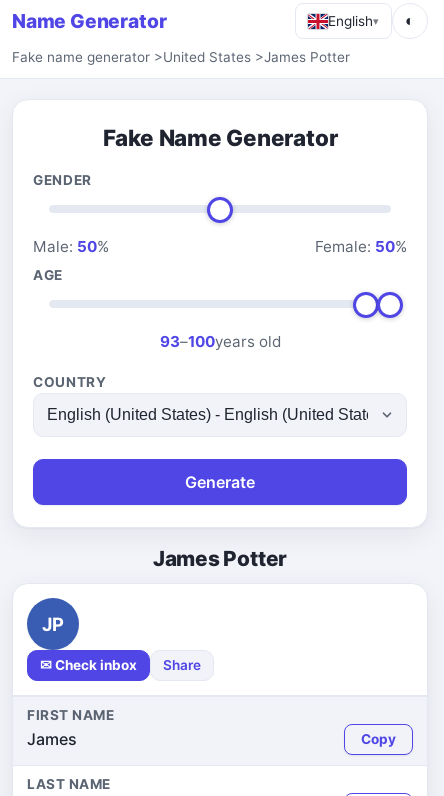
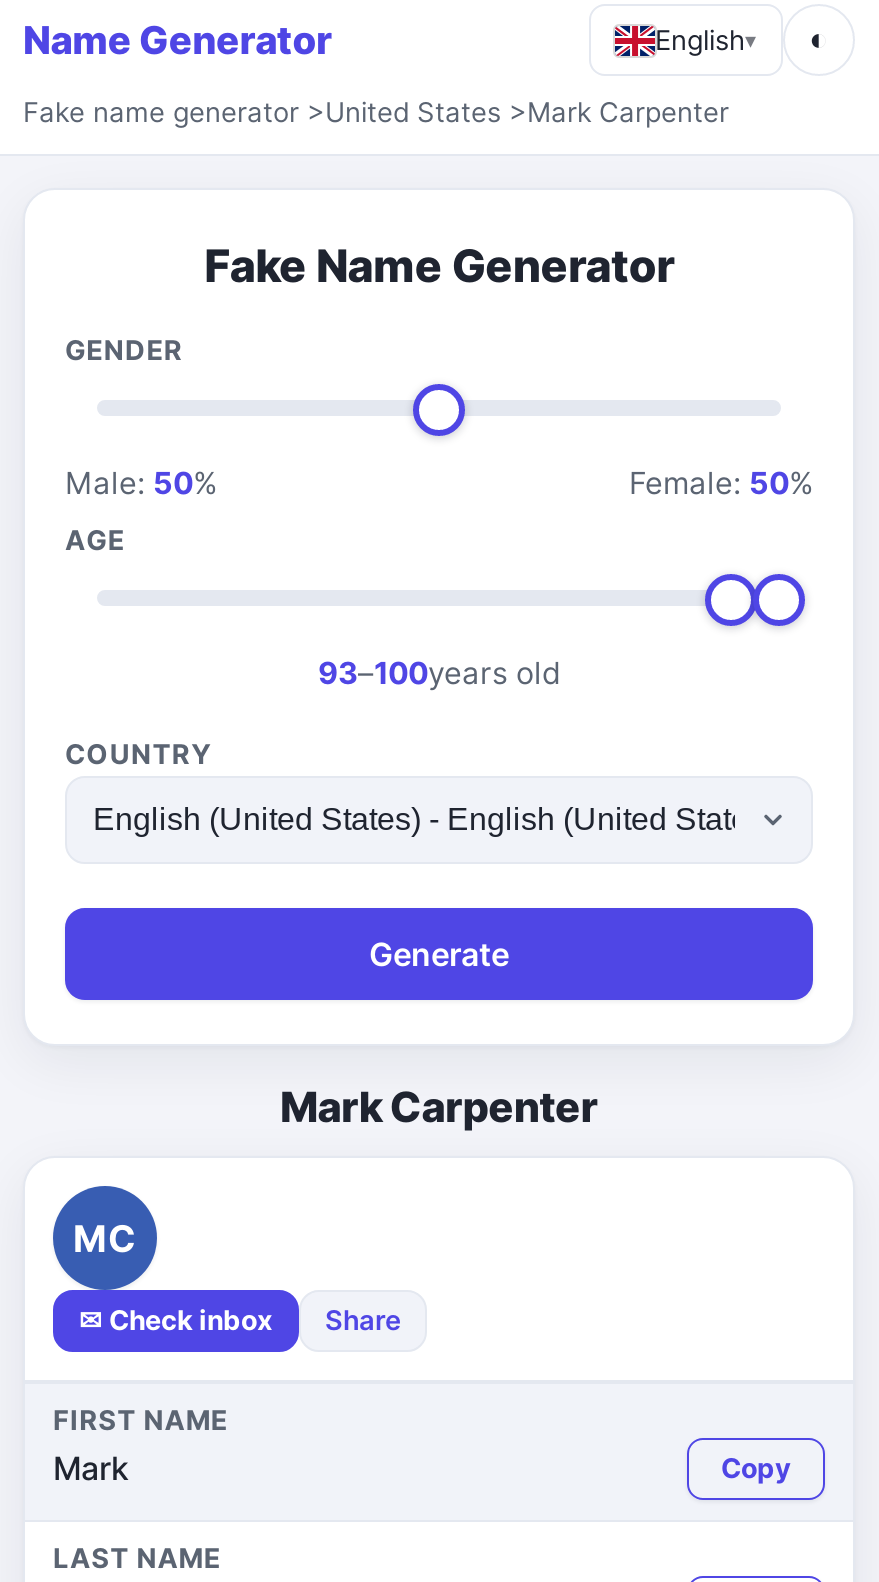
[12,49,350,65] Fake name generator >United States >James Potter -> [23,96,729,128] Fake name generator >United States >Mark Carpenter
[153,546,287,571] James Potter -> [280,1082,598,1132] Mark Carpenter
[41,612,64,634] JP -> [73,1215,137,1259] MC
[27,729,77,749] James -> [53,1448,129,1488] Mark

